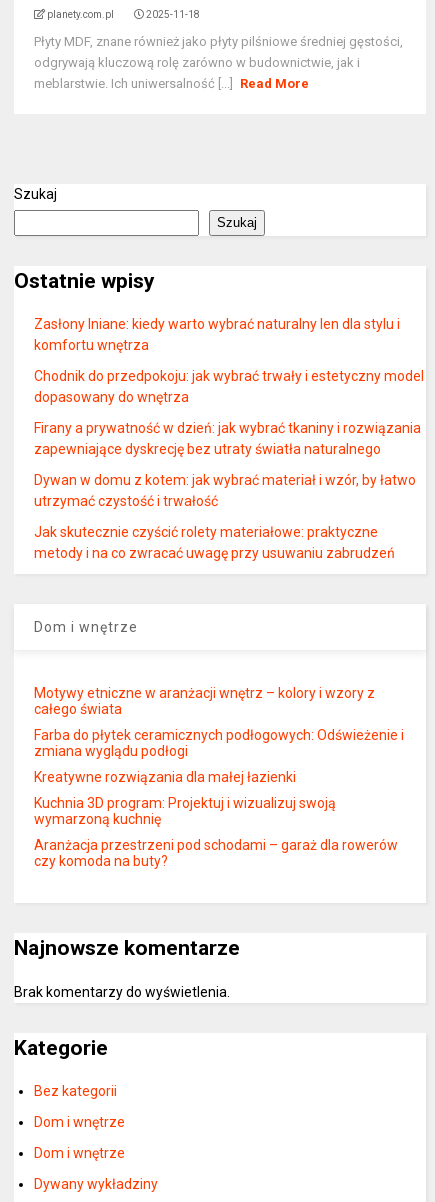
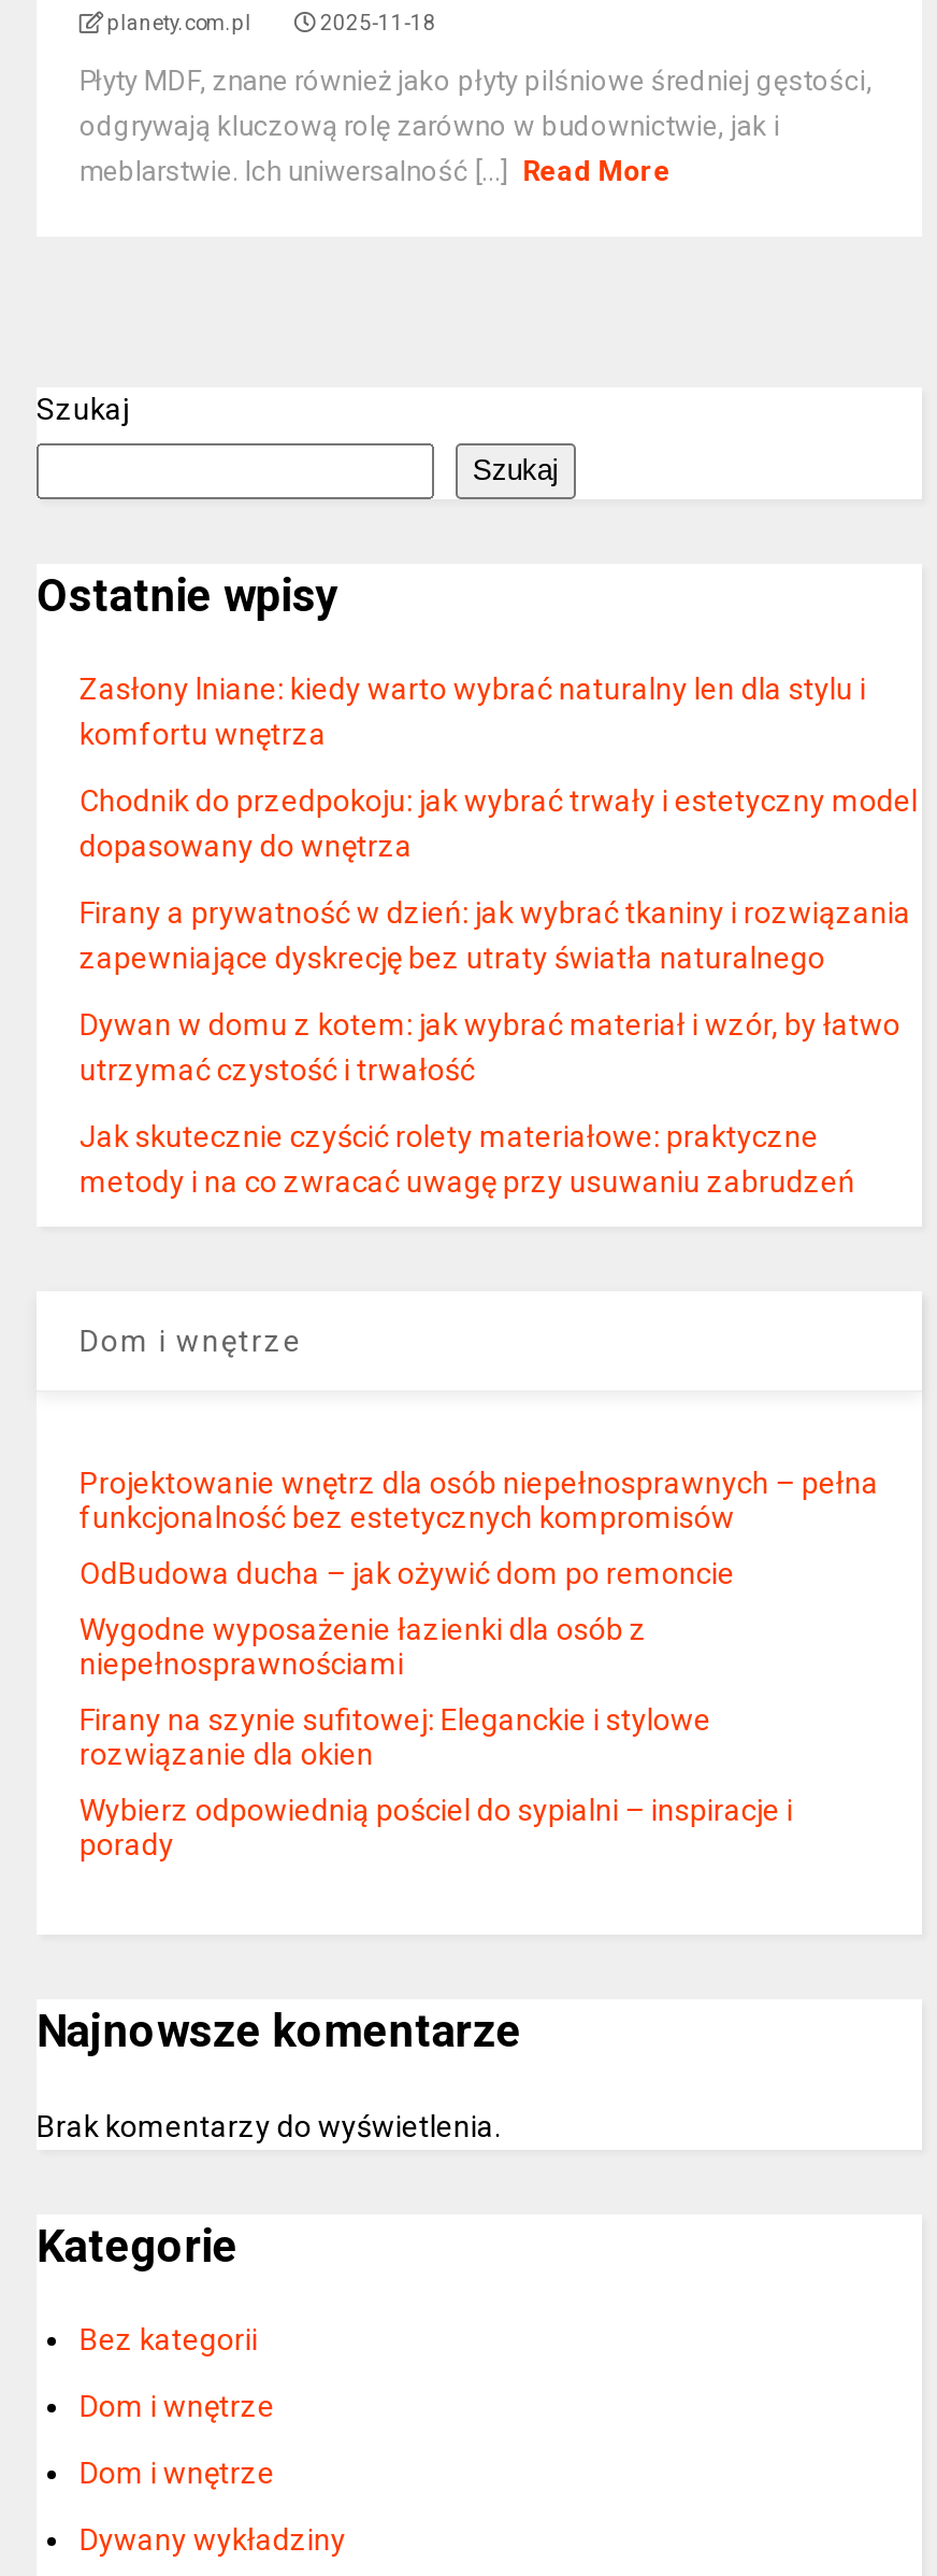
[34,685,375,717] Motywy etniczne w aranżacji wnętrz – kolory i wzory z | całego świata -> [79,1466,879,1535] Projektowanie wnętrz dla osób niepełnosprawnych – pełna | funkcjonalność bez estetycznych kompromisów
[34,727,404,759] Farba do płytek ceramicznych podłogowych: Odświeżenie i | zmiana wyglądu podłogi -> [79,1557,735,1591] OdBudowa ducha – jak ożywić dom po remoncie
[34,769,296,785] Kreatywne rozwiązania dla małej łazienki -> [79,1613,647,1682] Wygodne wyposażenie łazienki dla osób z | niepełnosprawnościami
[34,795,336,827] Kuchnia 3D program: Projektuj i wizualizuj swoją | wymarzoną kuchnię -> [79,1703,711,1772] Firany na szynie sufitowej: Eleganckie i stylowe | rozwiązanie dla okien
[34,837,398,869] Aranżacja przestrzeni pod schodami – garaż dla rowerów | czy komoda na buty? -> [79,1794,793,1862] Wybierz odpowiednią pościel do sypialni – inspiracje i | porady

